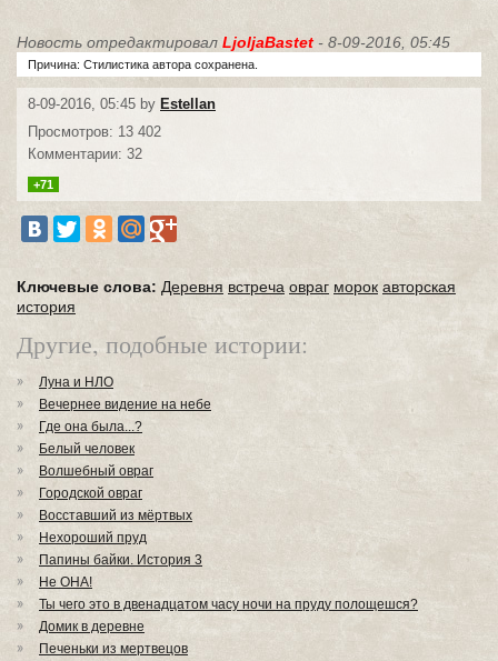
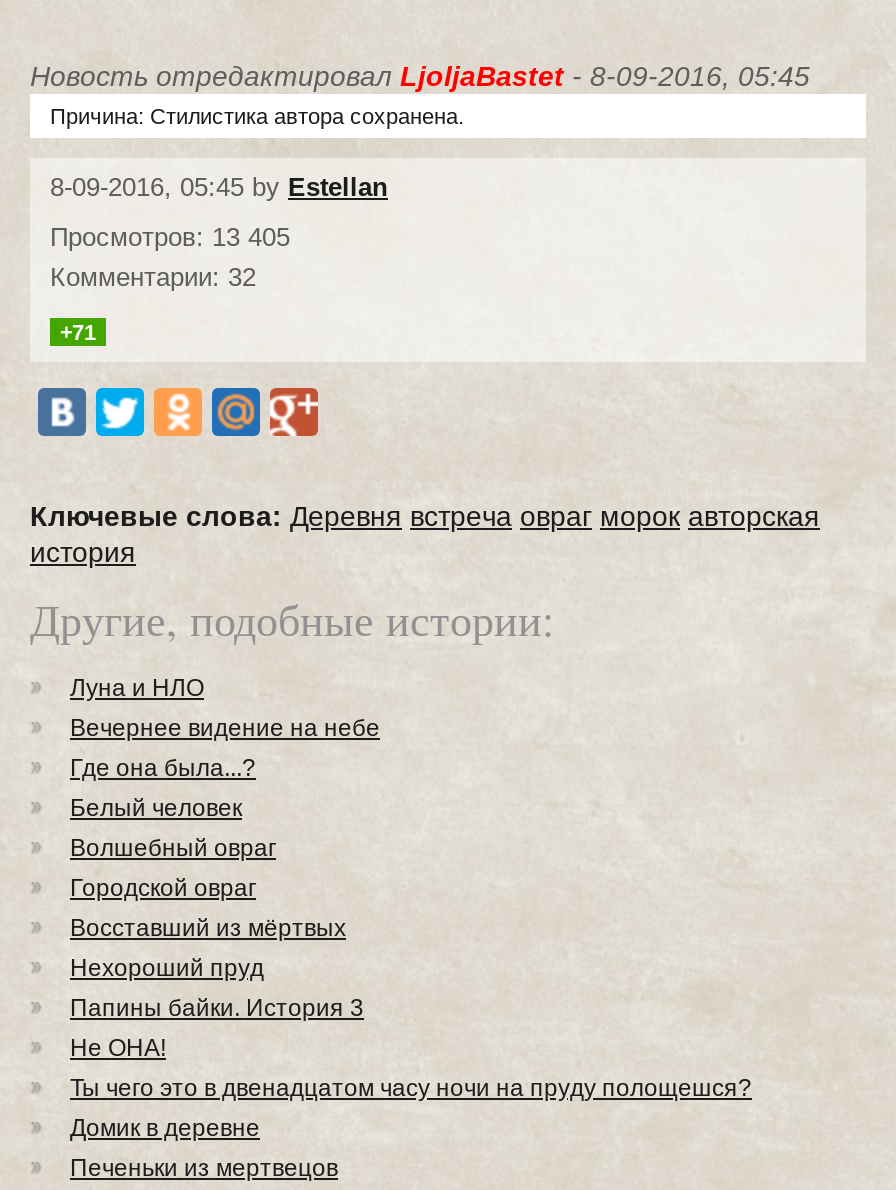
[28,123,161,140] Просмотров: 13 402 -> [50,222,290,252] Просмотров: 13 405

